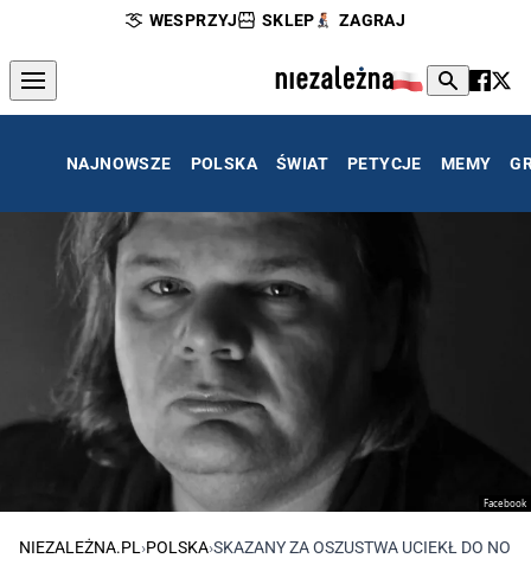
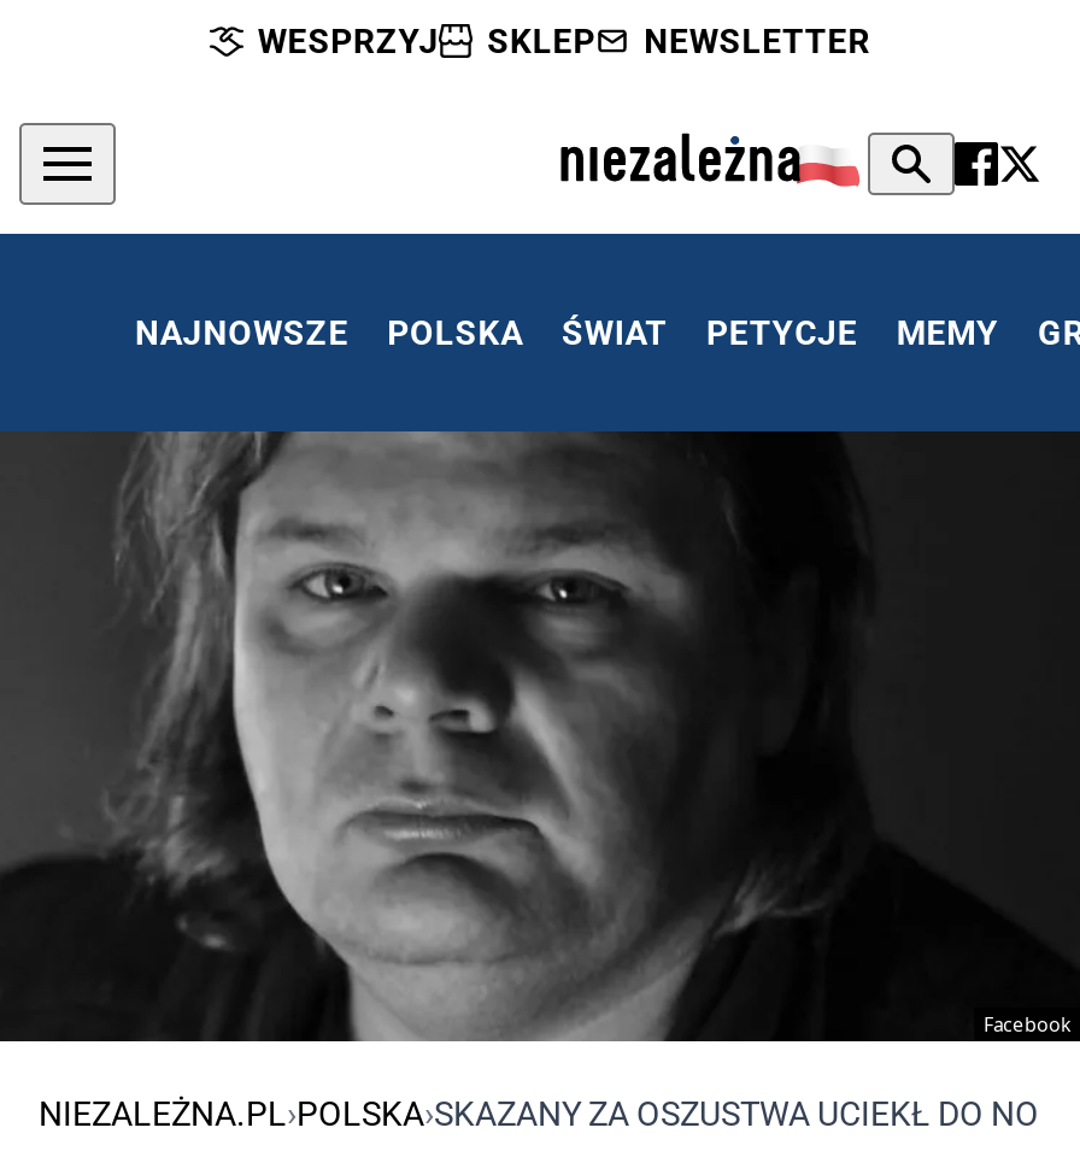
[339,11,406,30] ZAGRAJ -> [644,22,871,60] NEWSLETTER

